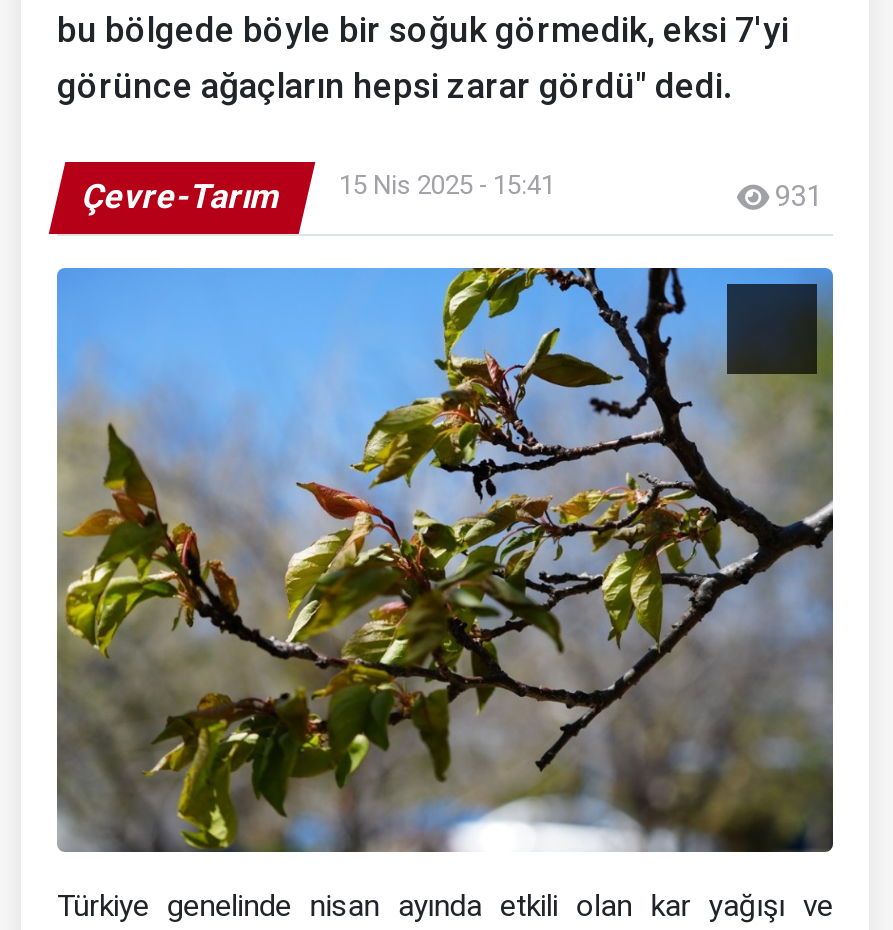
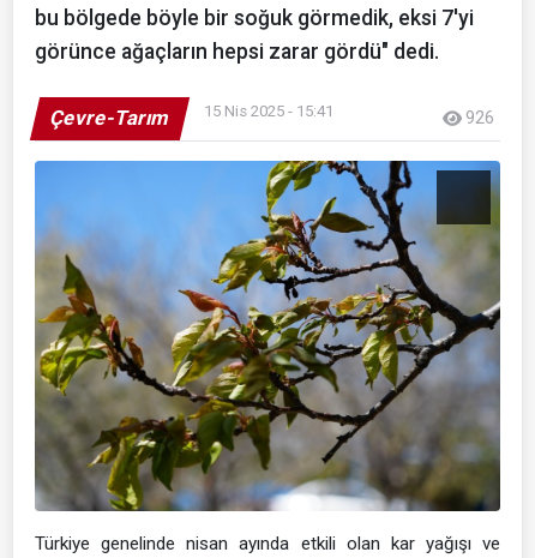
[775,180,823,214] 931 -> [465,108,494,128] 926

